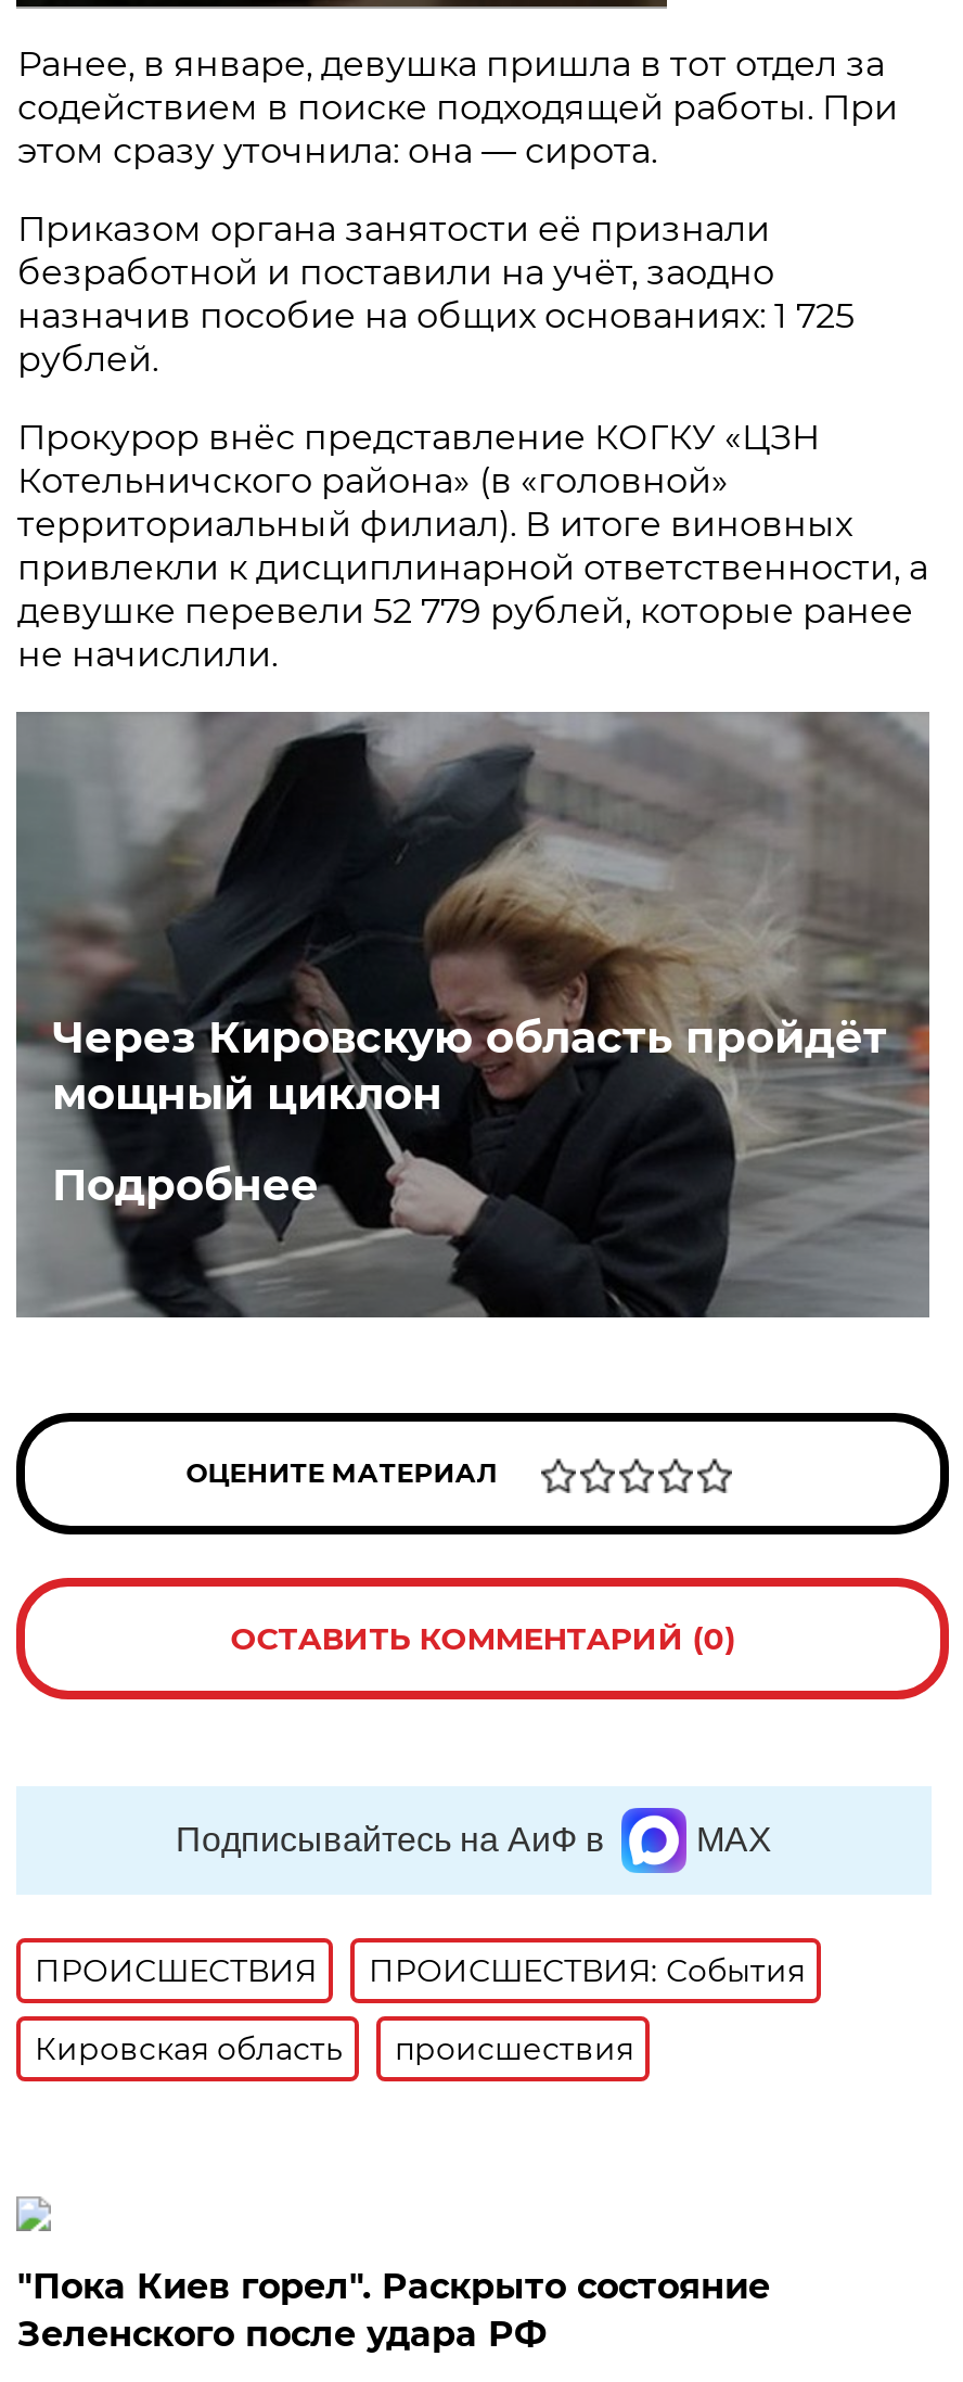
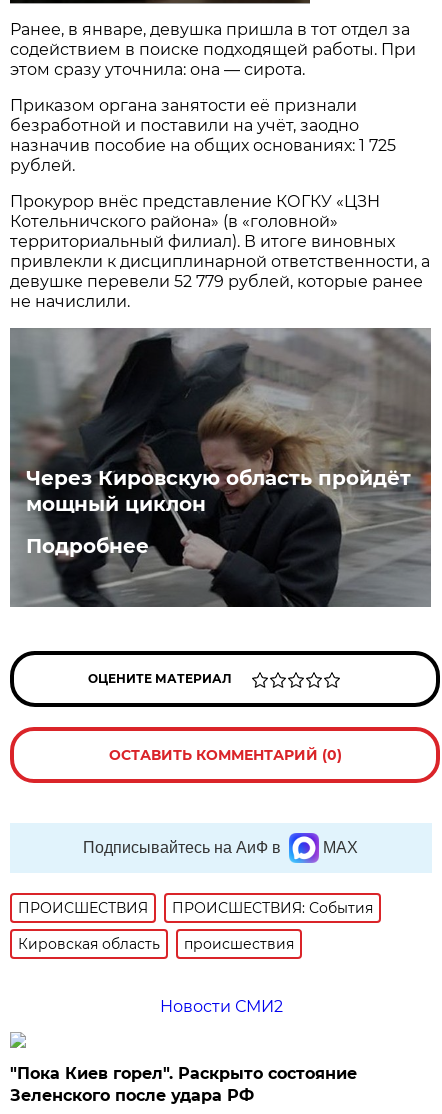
none -> [160,997,283,1016] Новости СМИ2

